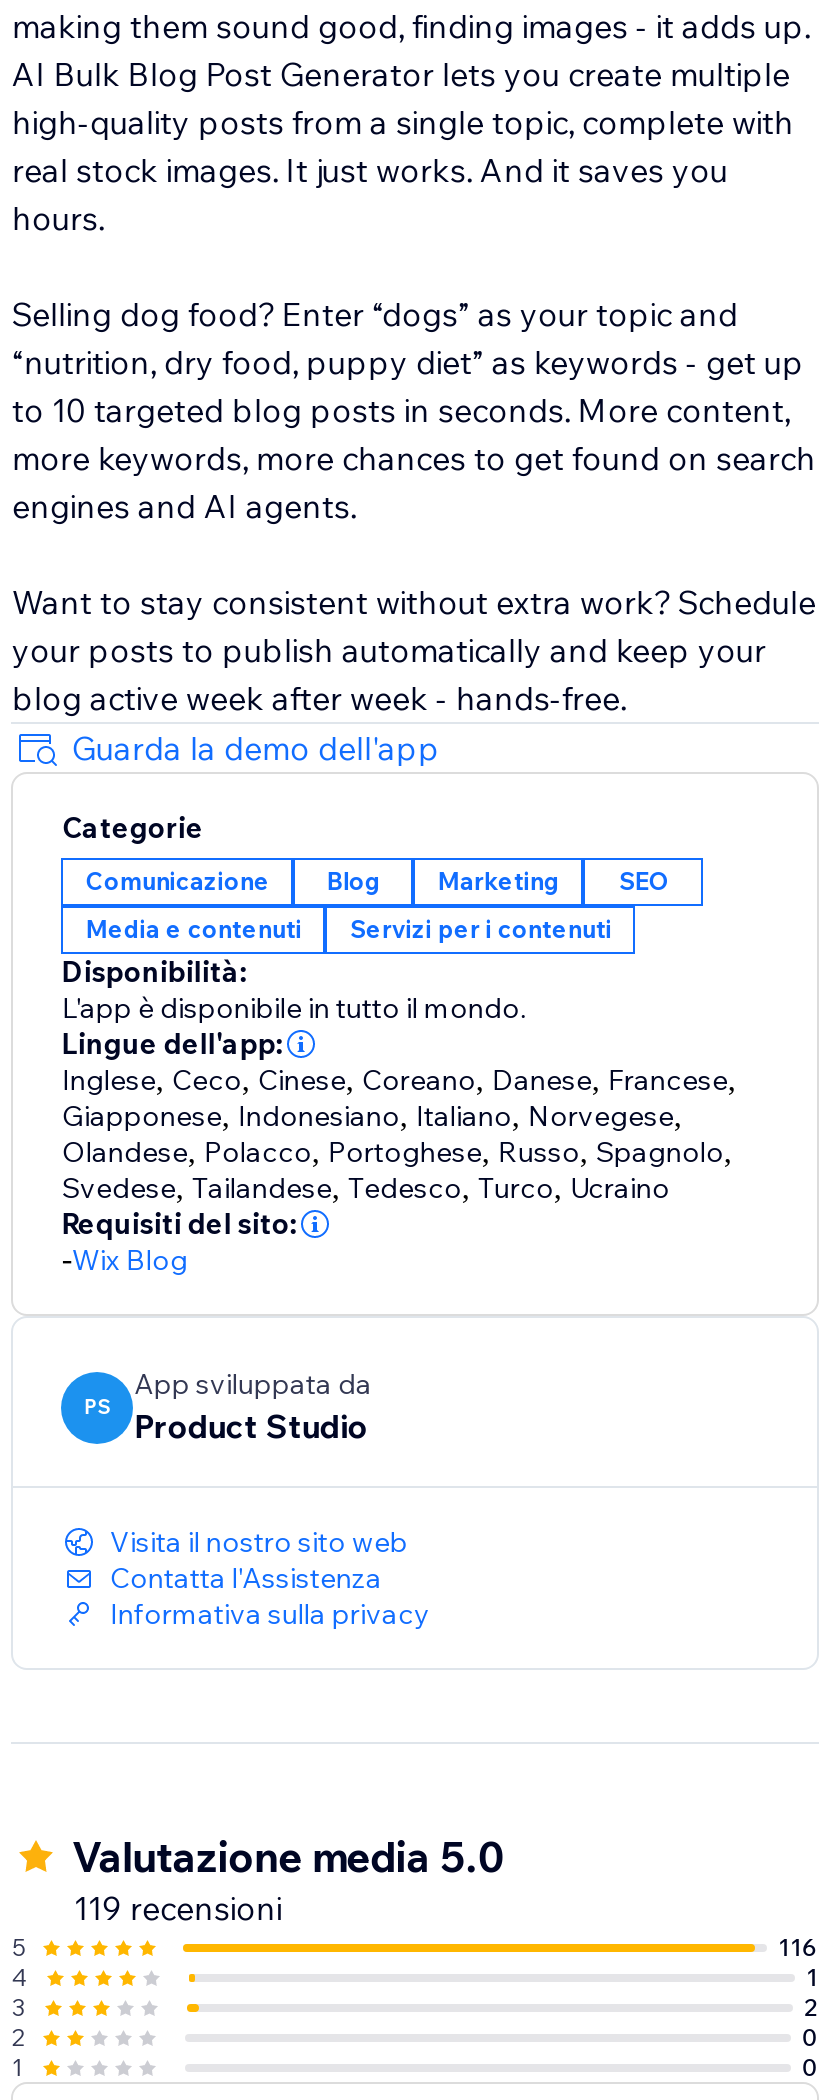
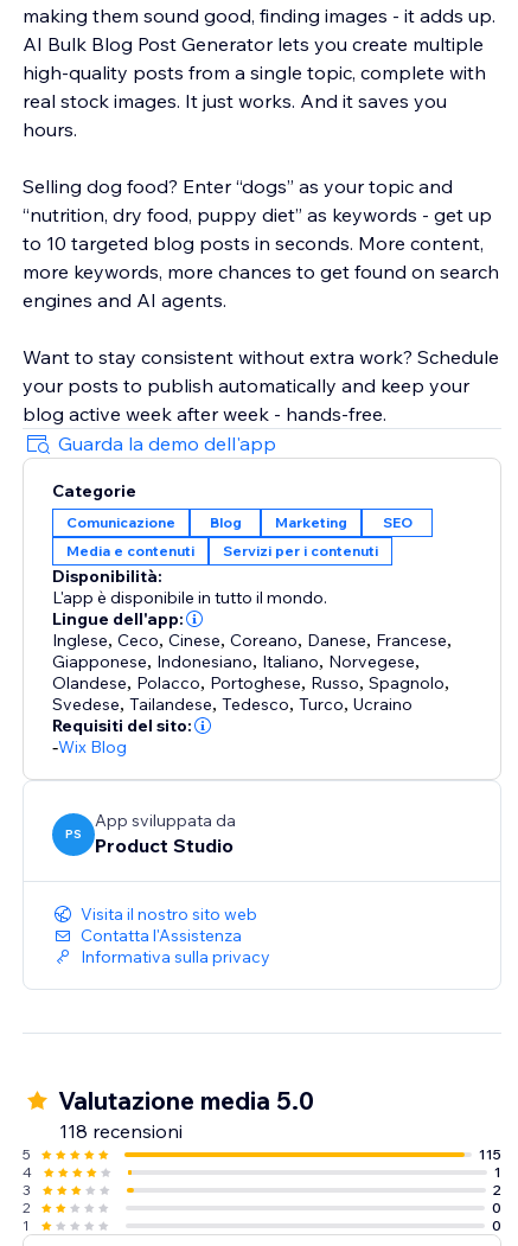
[74,1888,282,1928] 119 recensioni -> [60,1119,183,1143] 118 recensioni
[778,1932,818,1962] 116 -> [478,1145,501,1163] 115

